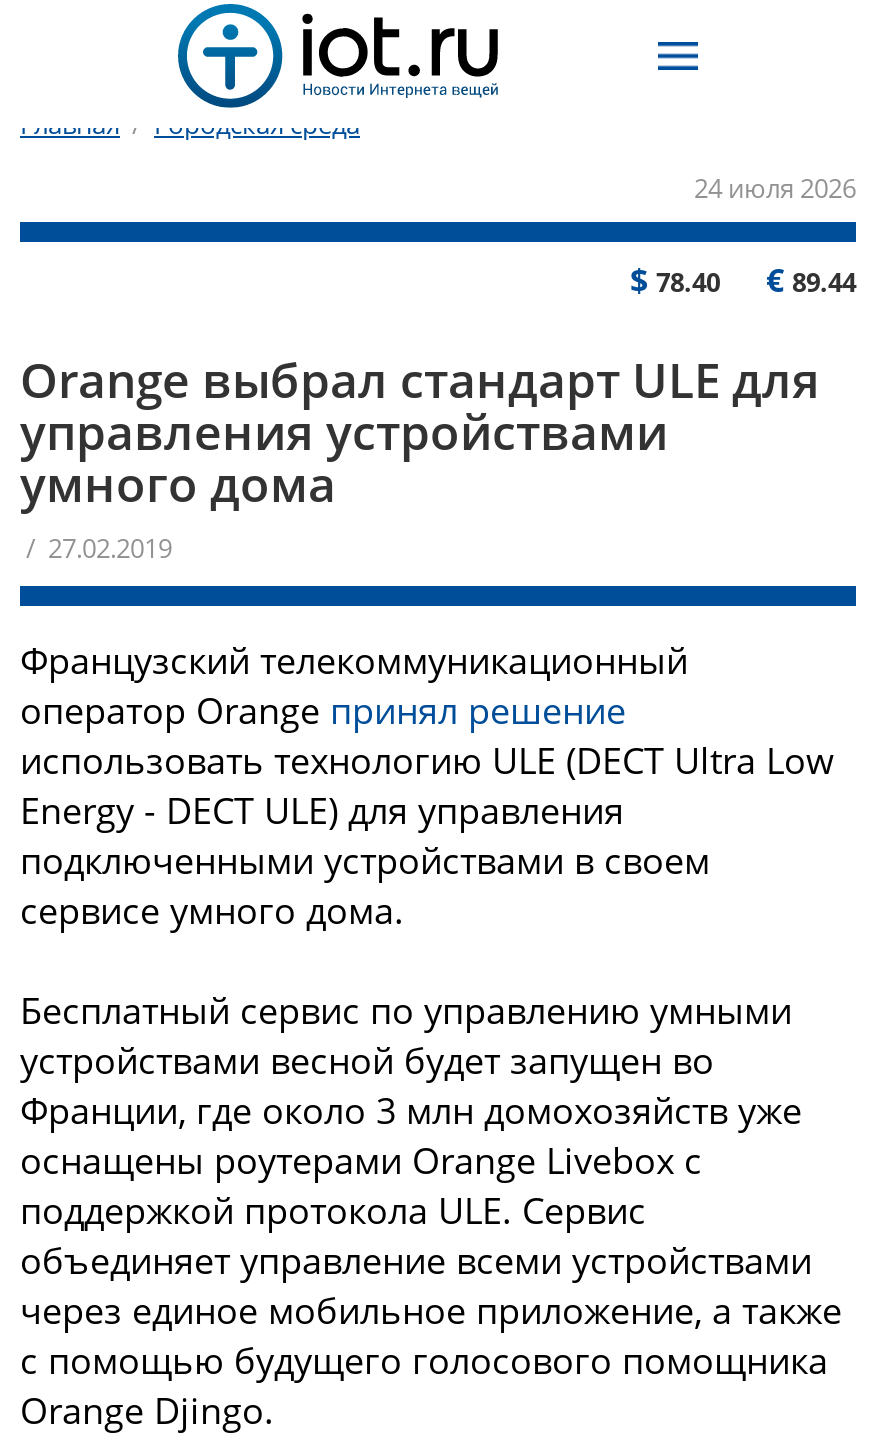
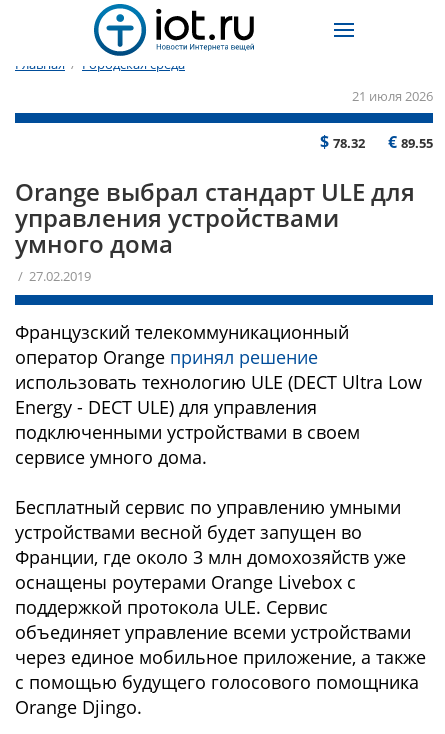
[694,170,856,206] 24 июля 2026 -> [352,87,433,105] 21 июля 2026
[630,258,720,302] $78.40 -> [320,131,365,153] $78.32
[766,258,856,302] €89.44 -> [388,131,433,153] €89.55

